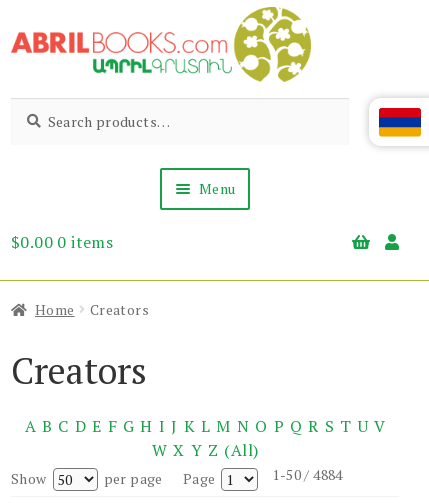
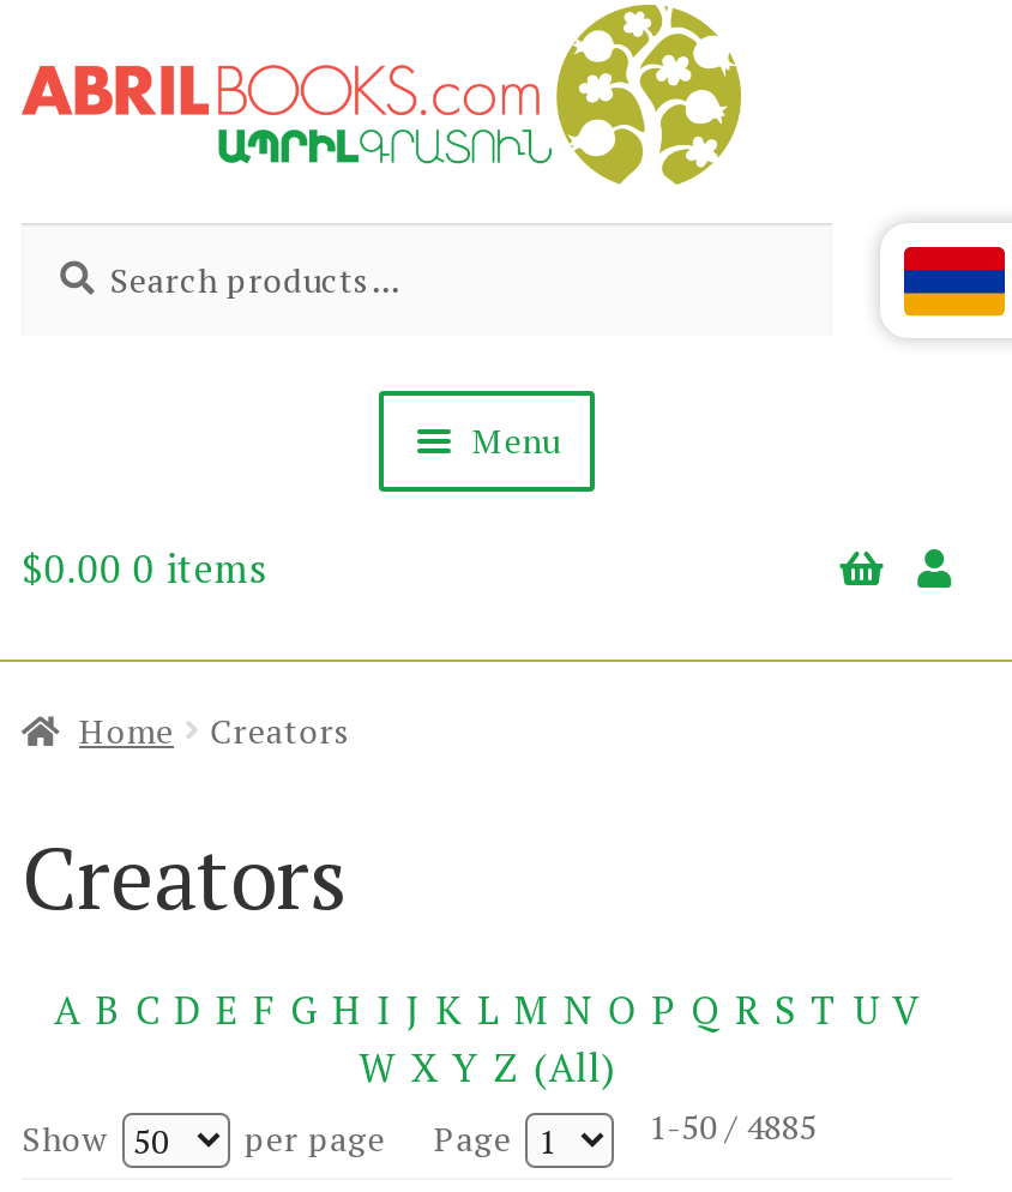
[272,465,343,484] 1-50 / 4884 -> [648,1103,817,1149] 1-50 / 4885

